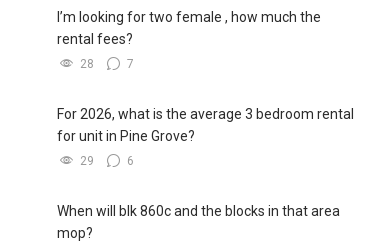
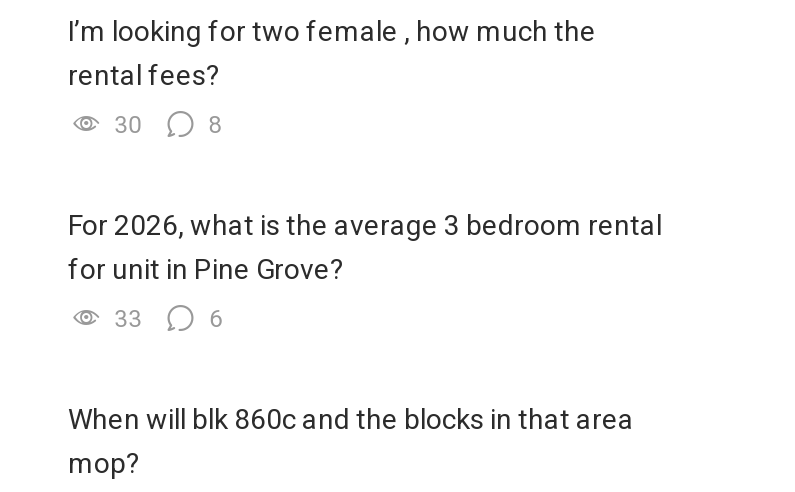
[80,57,94,71] 28 -> [114,111,142,139] 30
[127,57,134,71] 7 -> [209,111,223,139] 8
[80,154,94,168] 29 -> [114,305,142,333] 33

